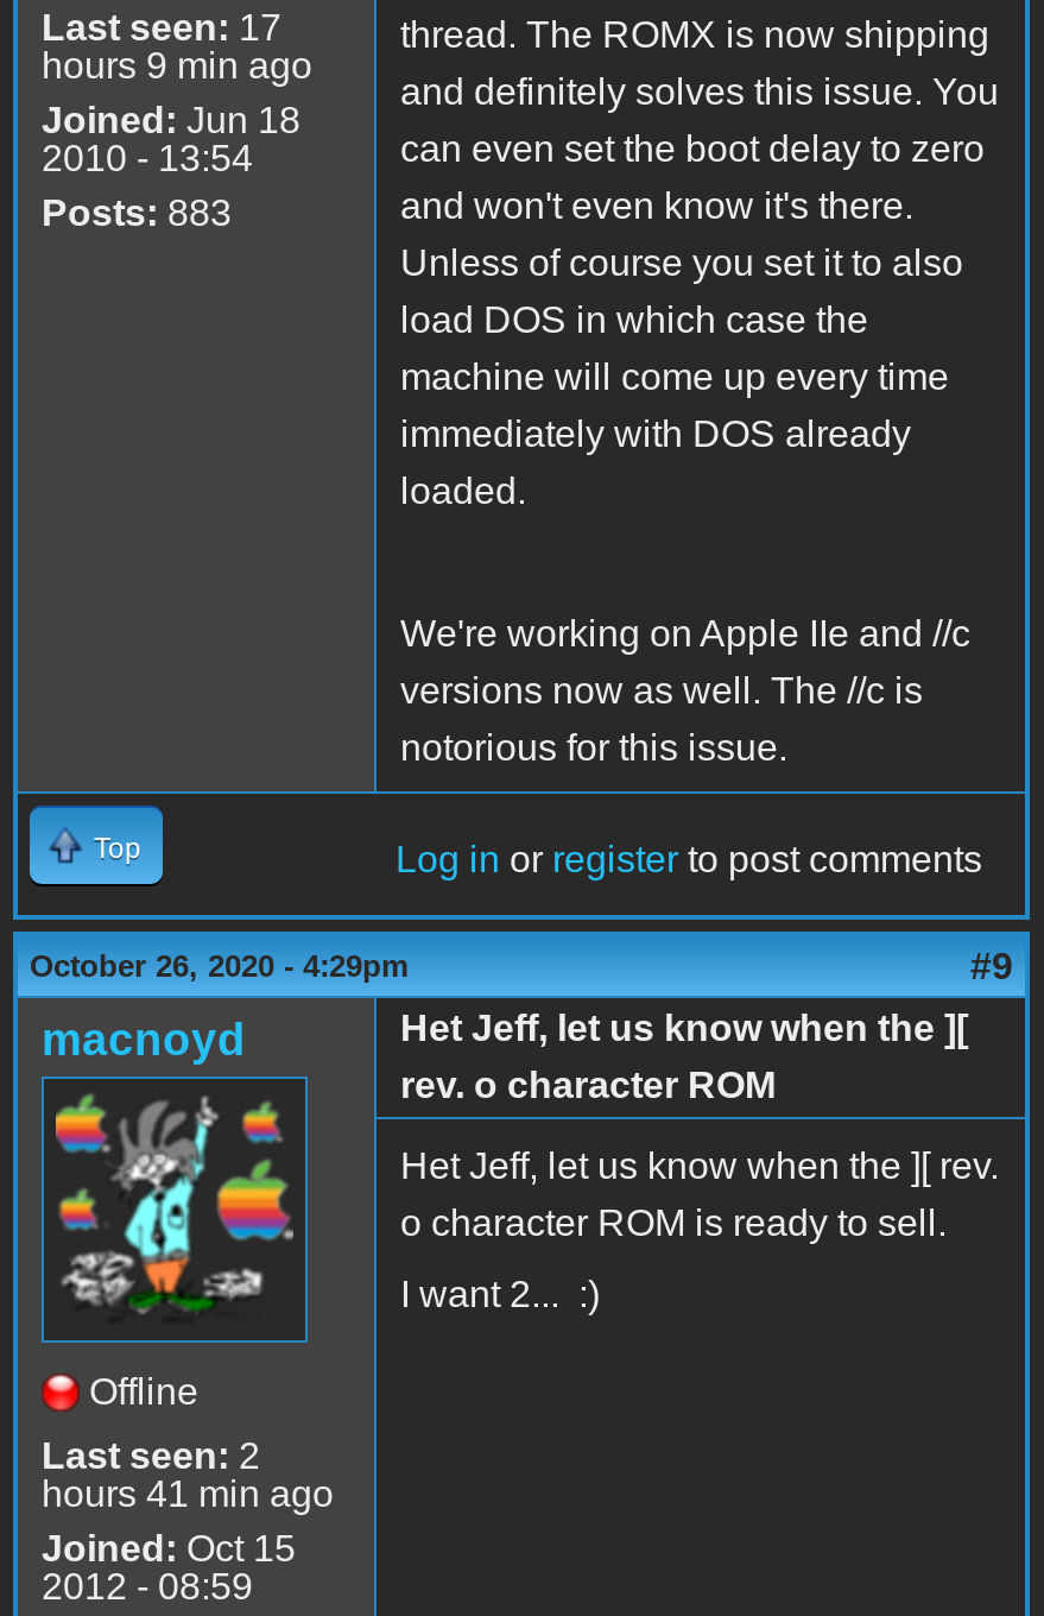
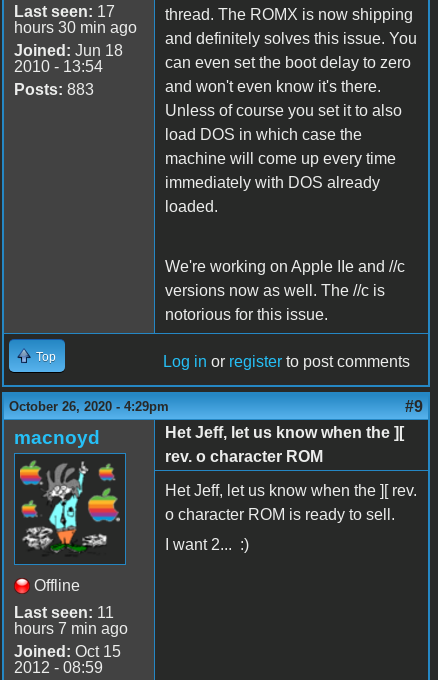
[42,45,312,85] hours 9 min ago -> [14,19,137,36] hours 30 min ago
[42,1435,260,1476] Last seen: 2 -> [14,604,114,621] Last seen: 11
[42,1473,334,1514] hours 41 min ago -> [14,620,128,637] hours 7 min ago

